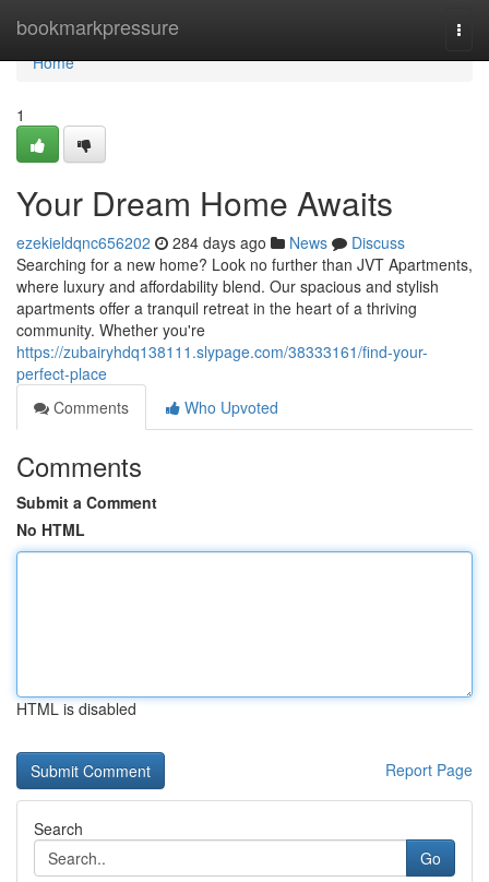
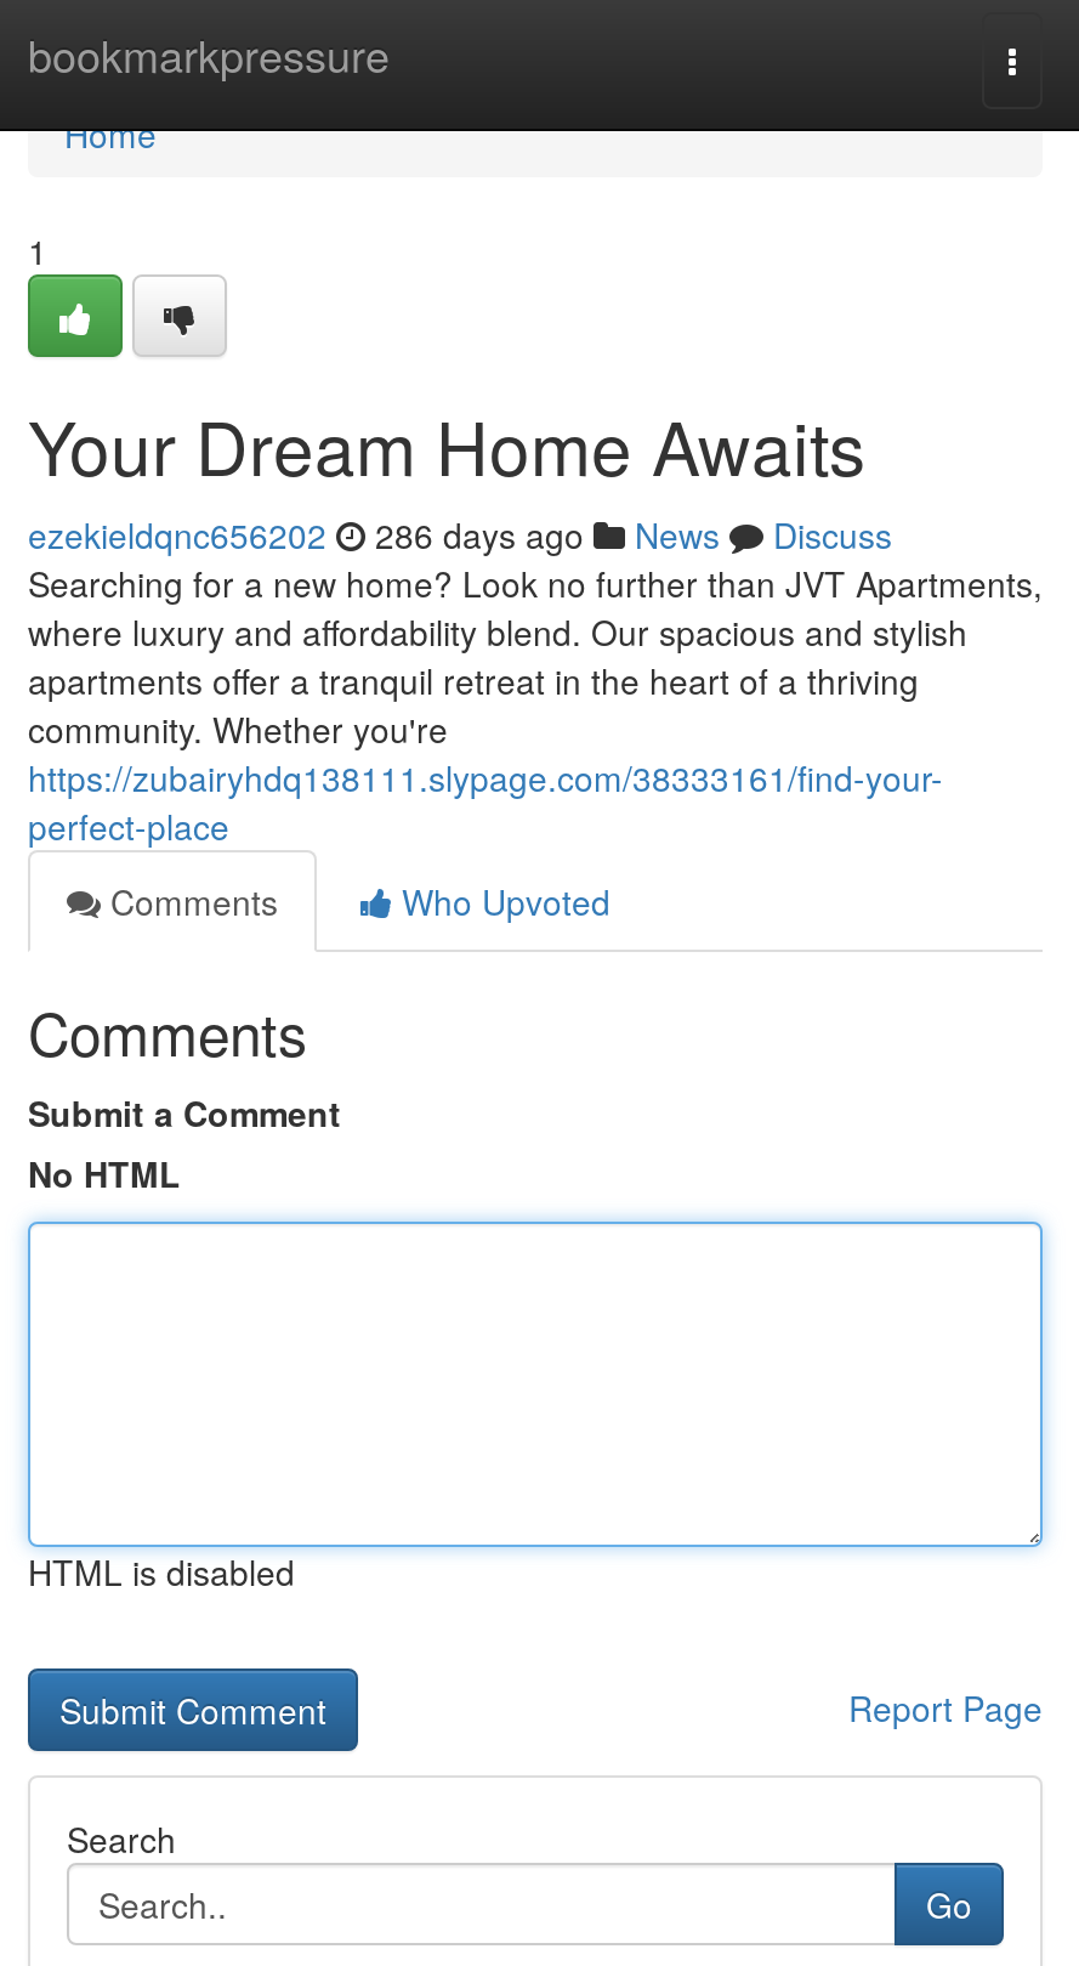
[16,231,405,253] ezekieldqnc656202 284 days ago News Discuss -> [28,510,892,559] ezekieldqnc656202 286 days ago News Discuss

